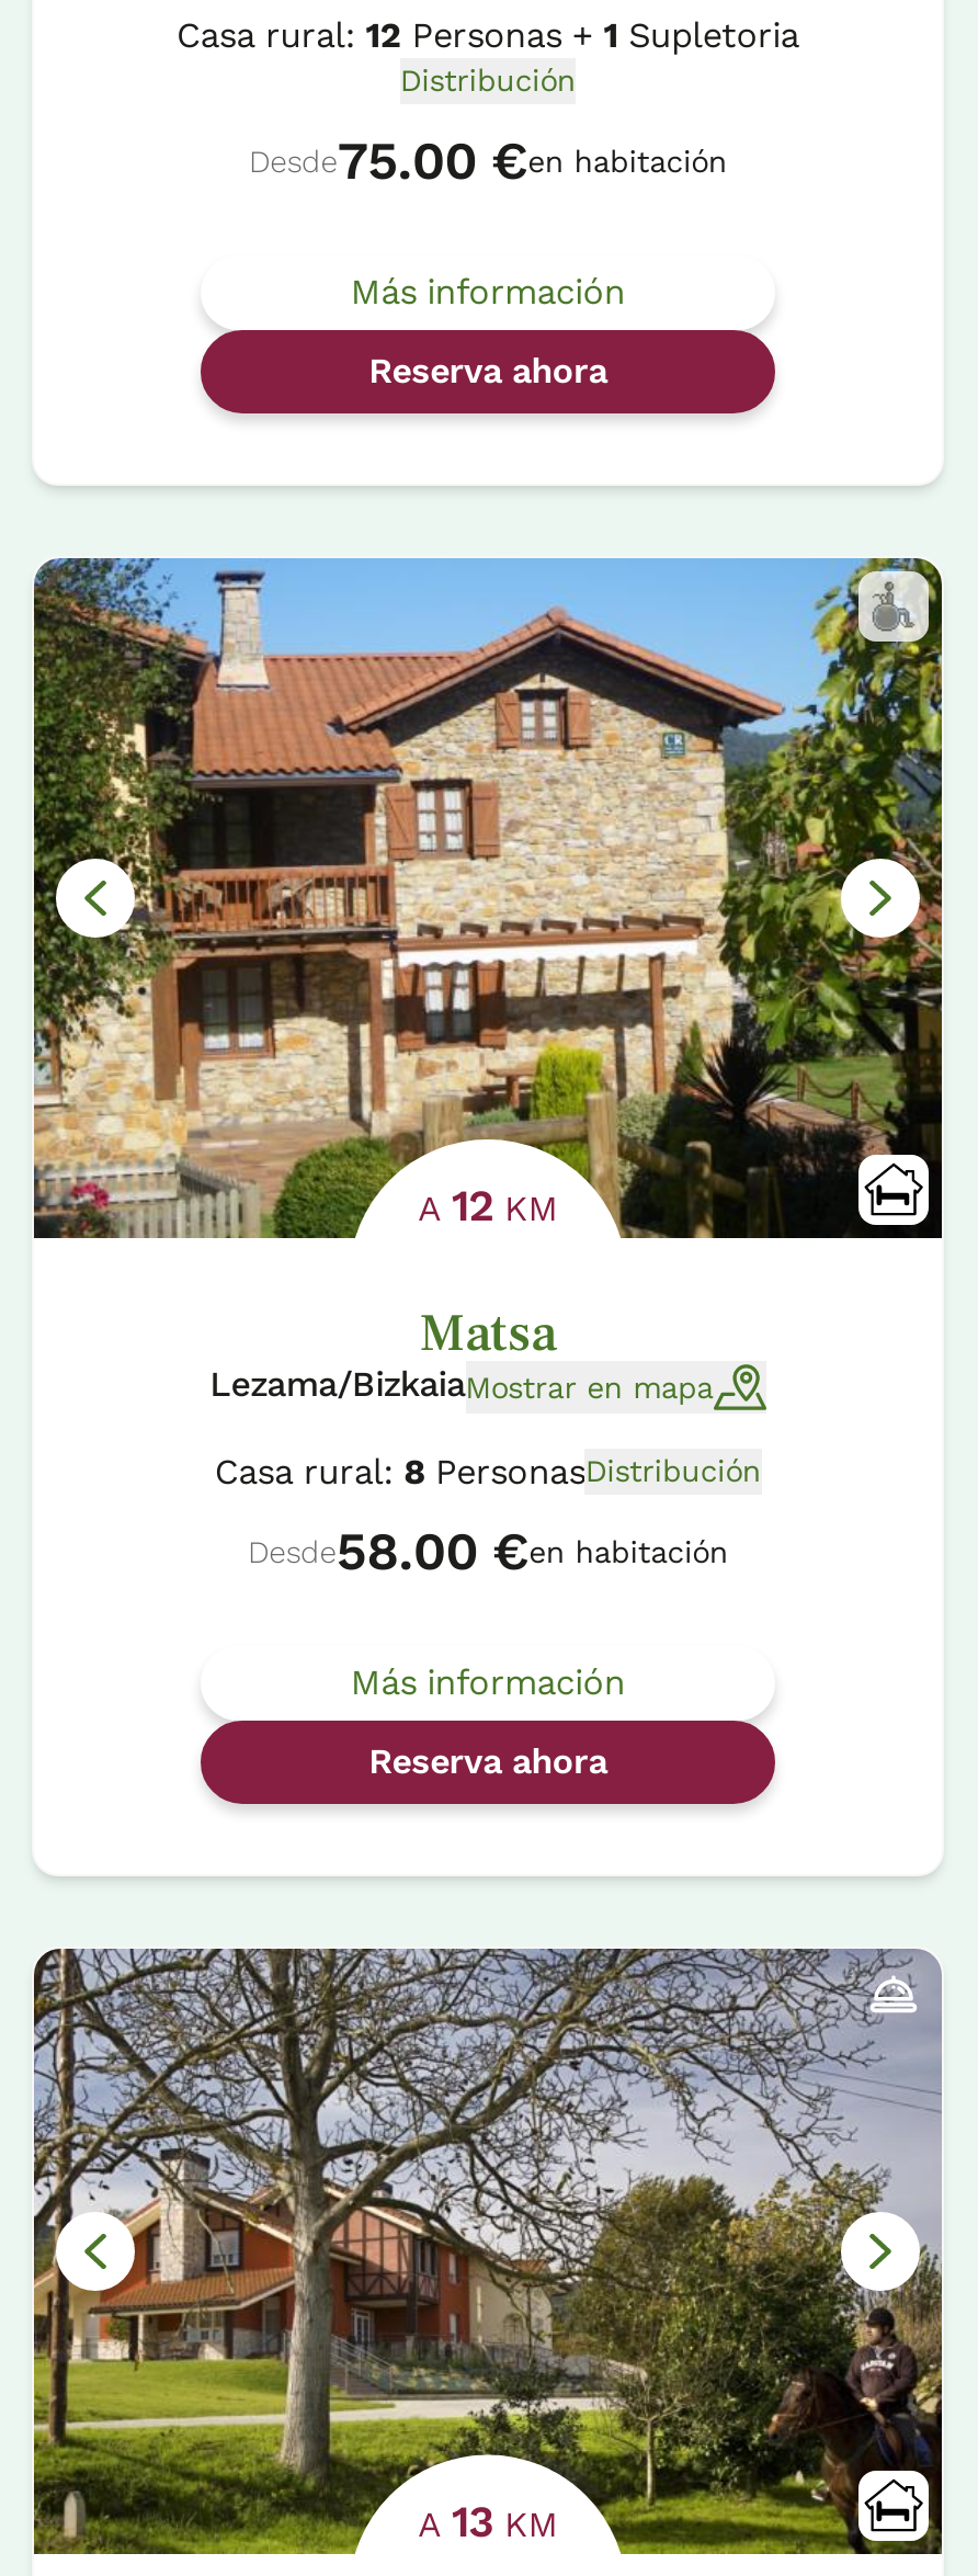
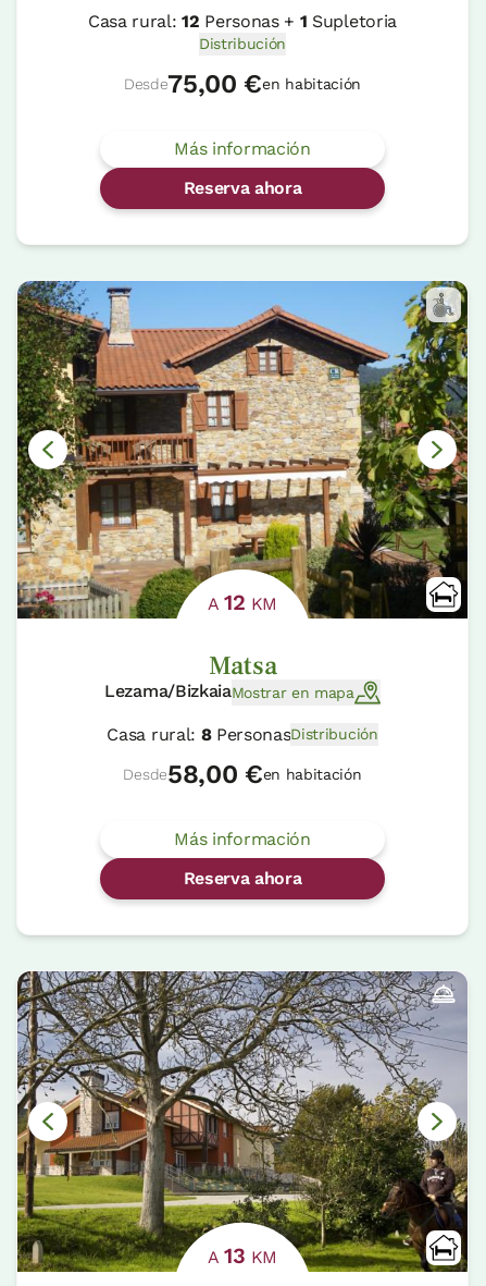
[249,130,727,191] Desde75.00 €en habitación -> [124,68,361,99] Desde75,00 €en habitación
[248,1521,728,1583] Desde58.00 €en habitación -> [123,759,362,790] Desde58,00 €en habitación

